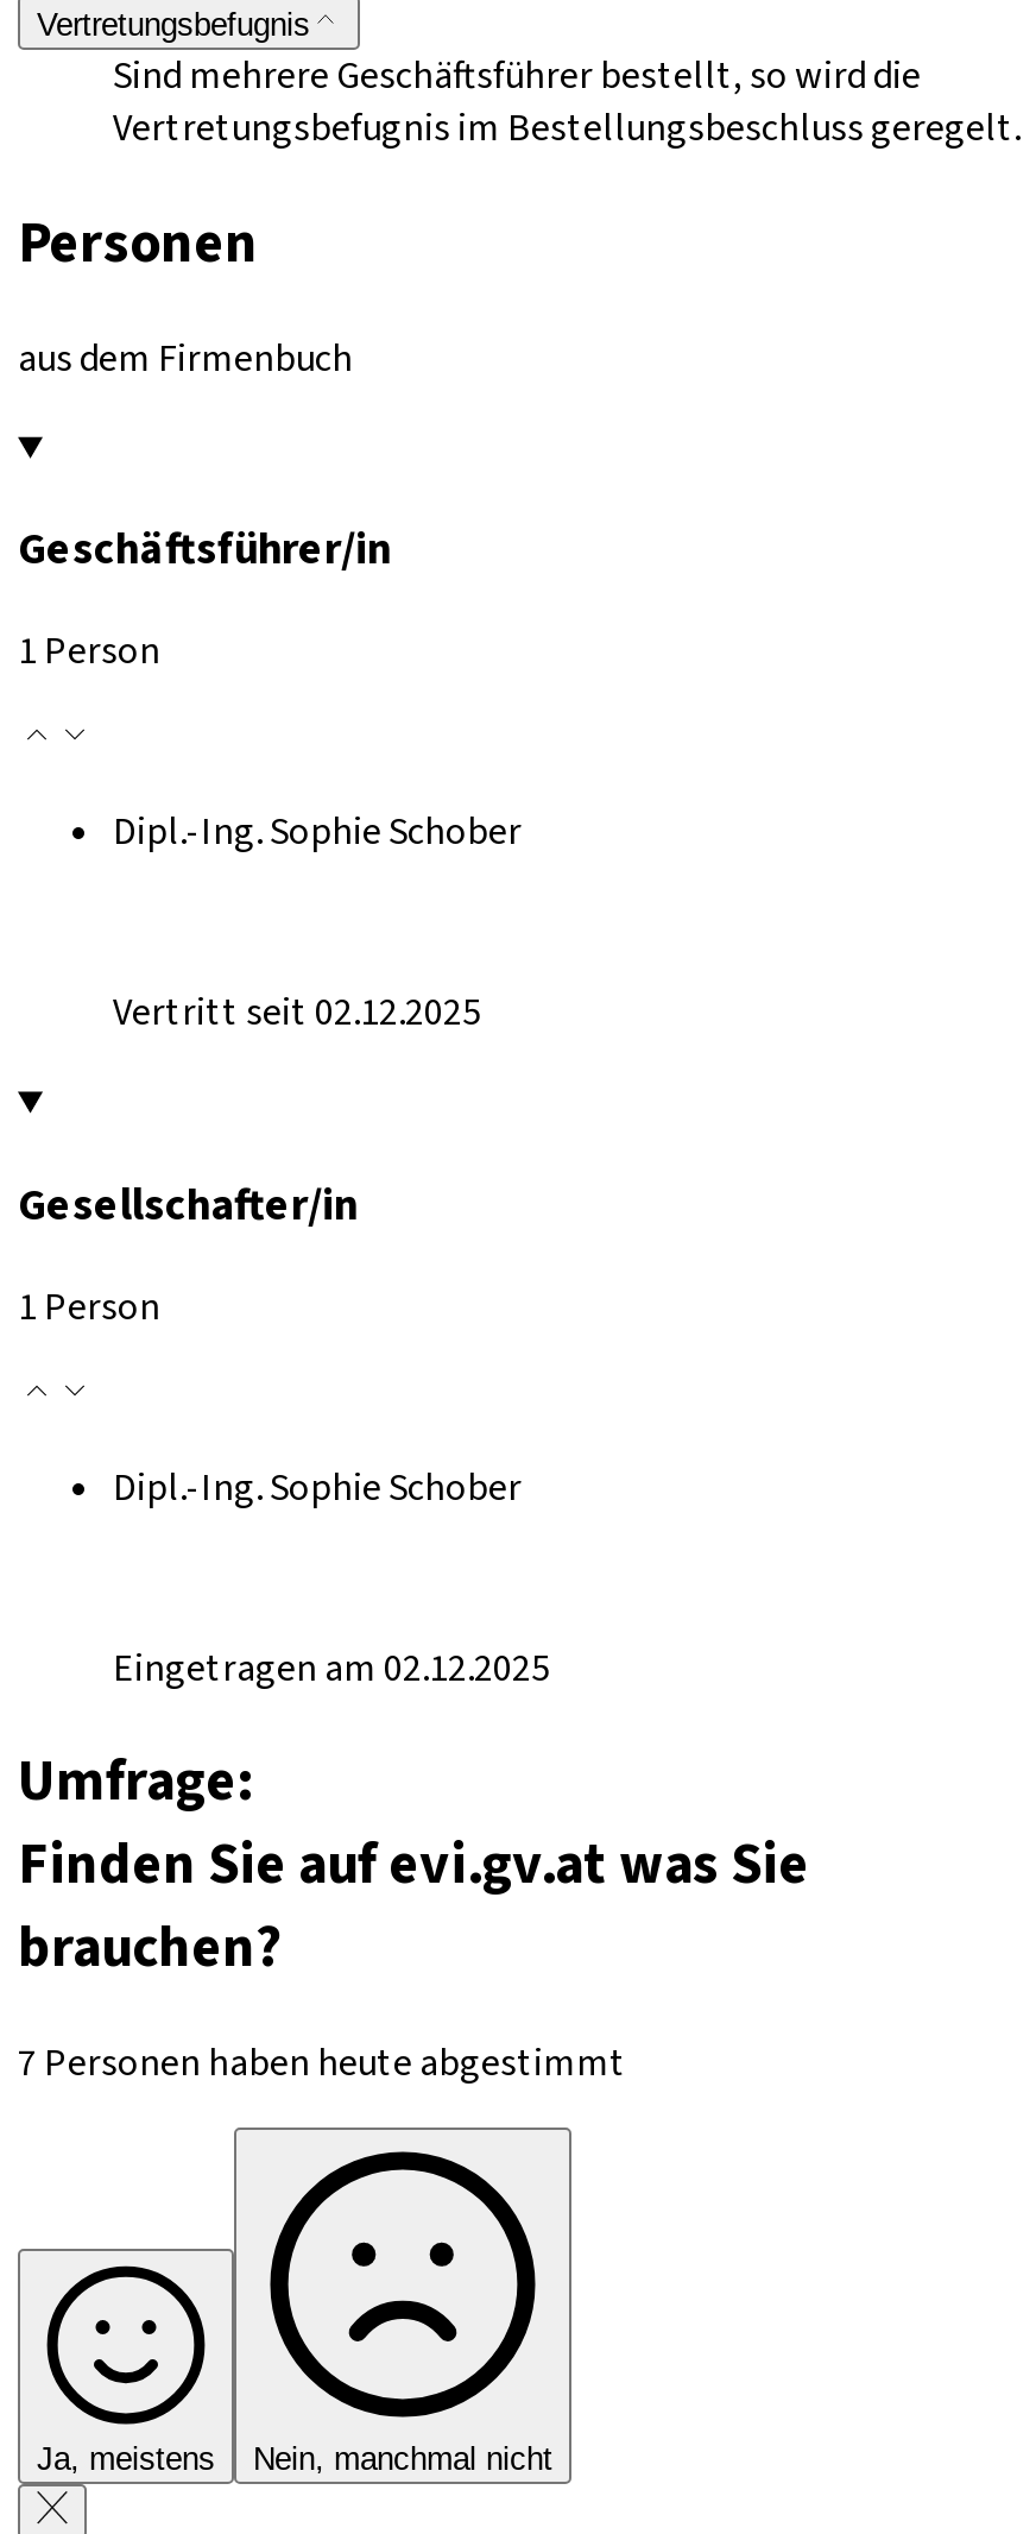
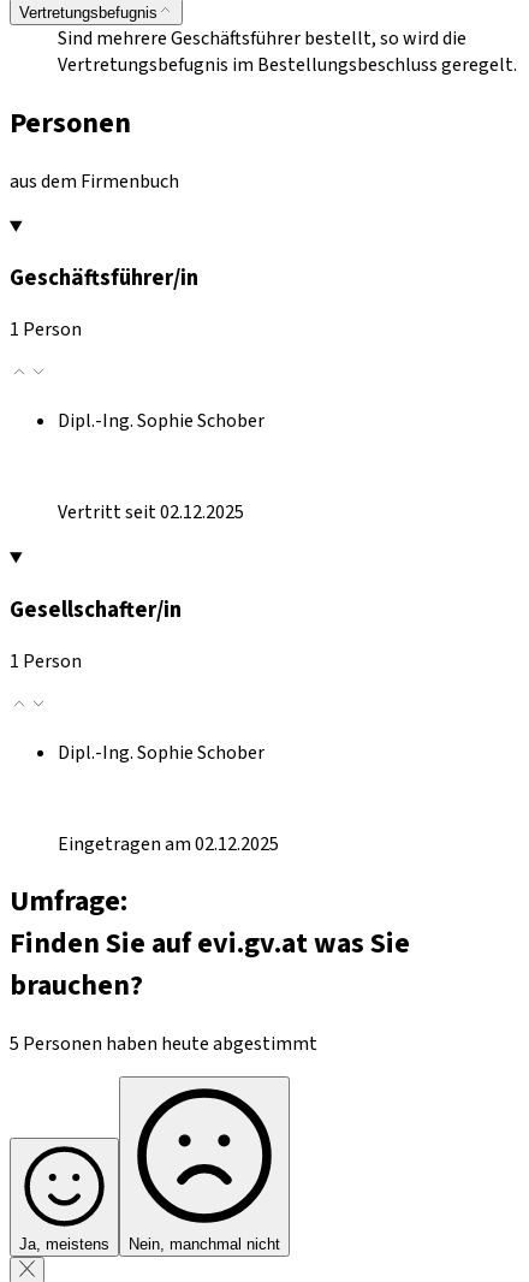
[18,2038,626,2090] 7 Personen haben heute abgestimmt -> [10,1031,317,1057] 5 Personen haben heute abgestimmt

